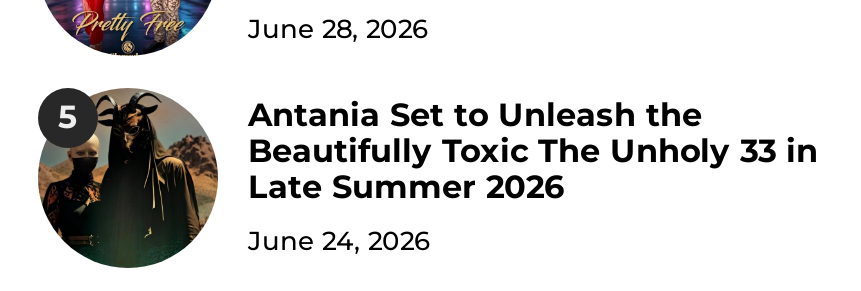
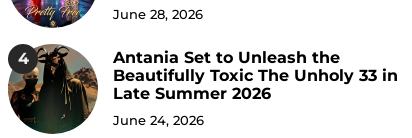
[58,98,78,136] 5 -> [17,49,28,68] 4

